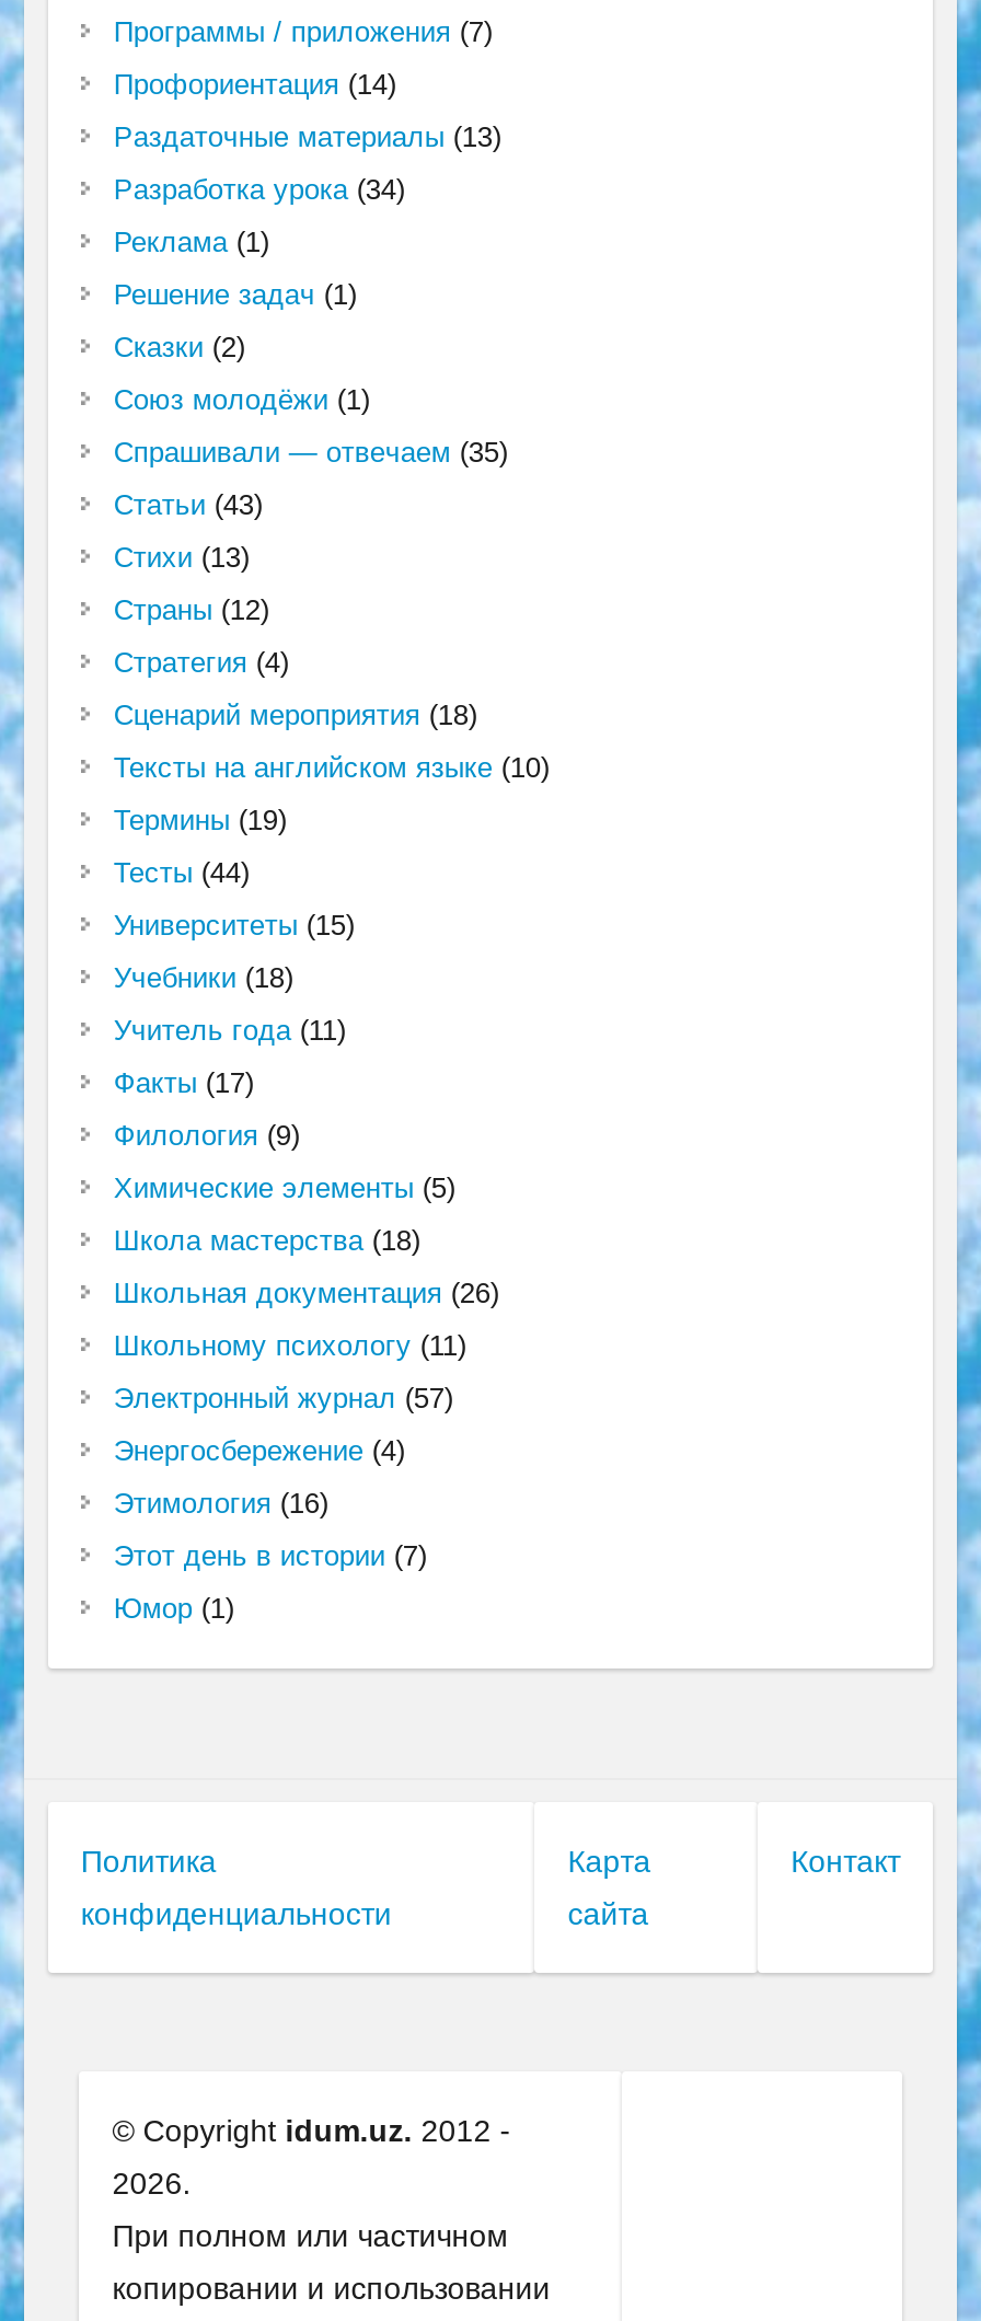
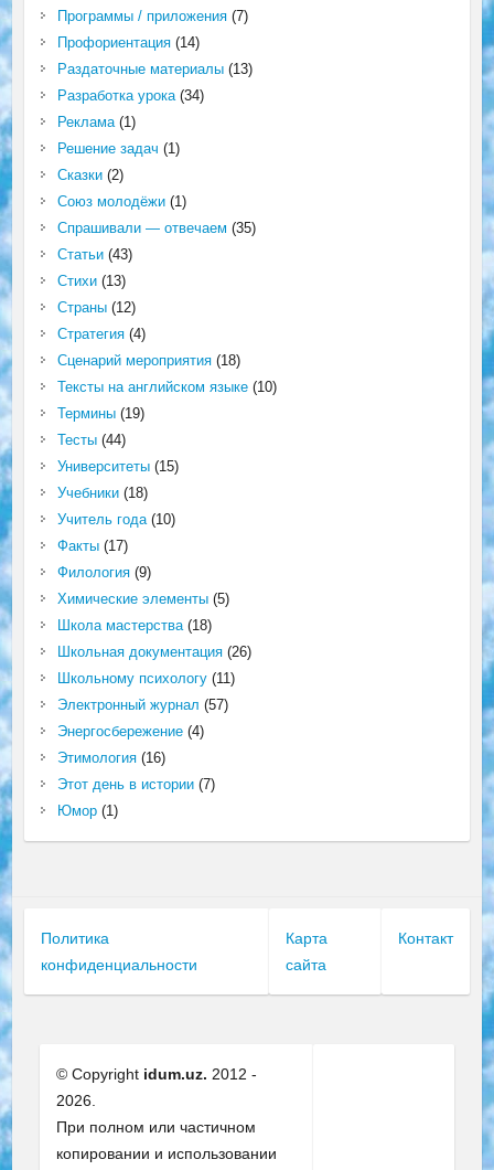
[113,1015,346,1048] Учитель года (11) -> [57,511,175,528] Учитель года (10)

